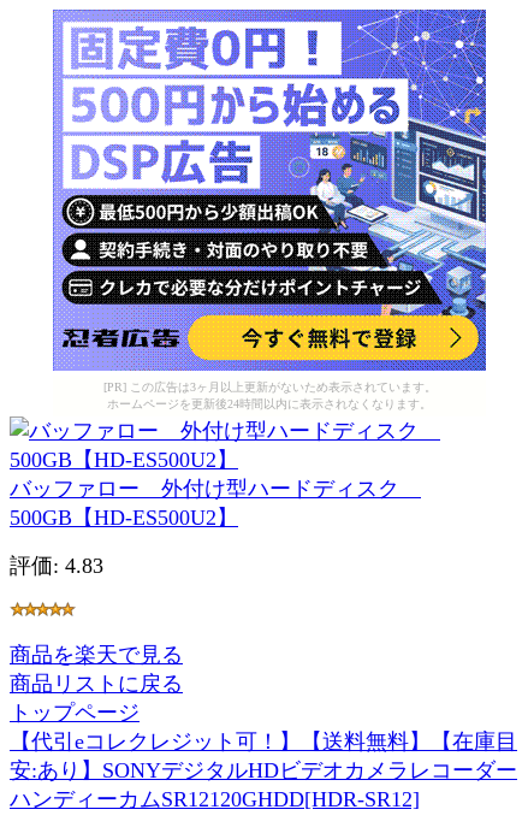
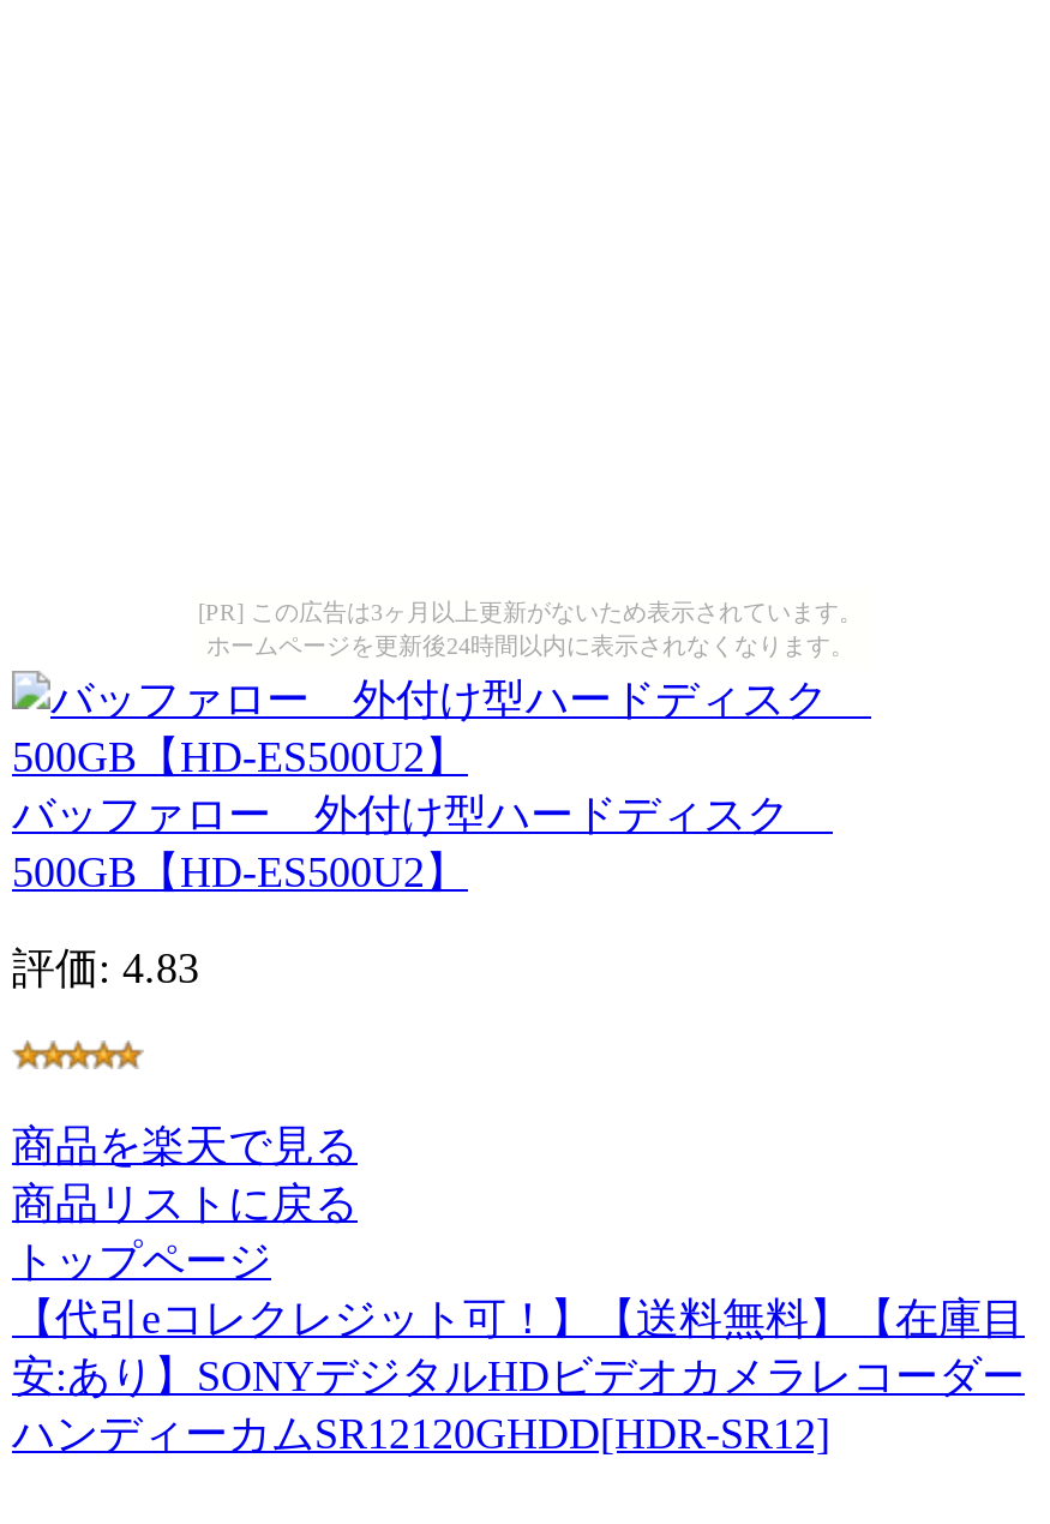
[52,8,487,372] [image] -> none

